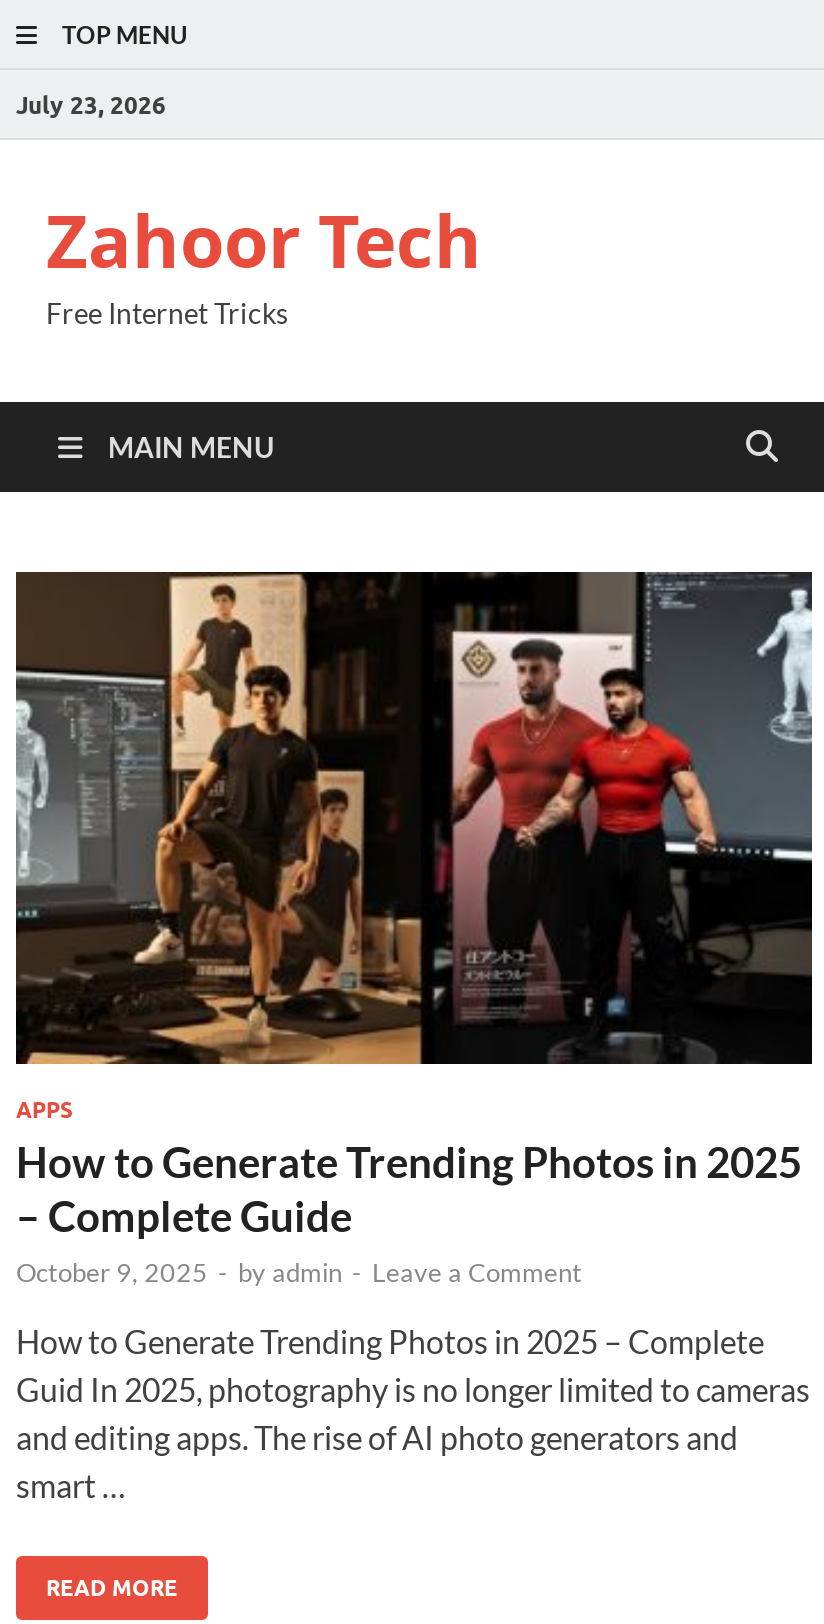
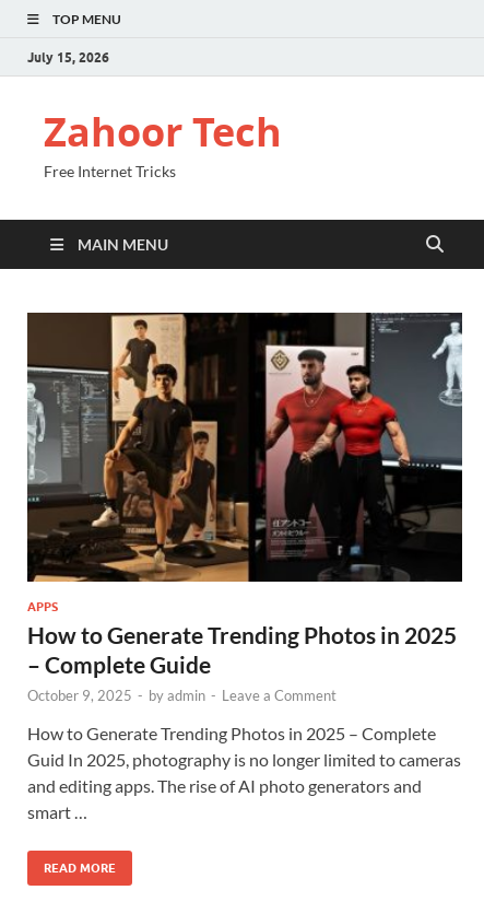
[16,89,166,119] July 23, 2026 -> [27,49,109,65] July 15, 2026

